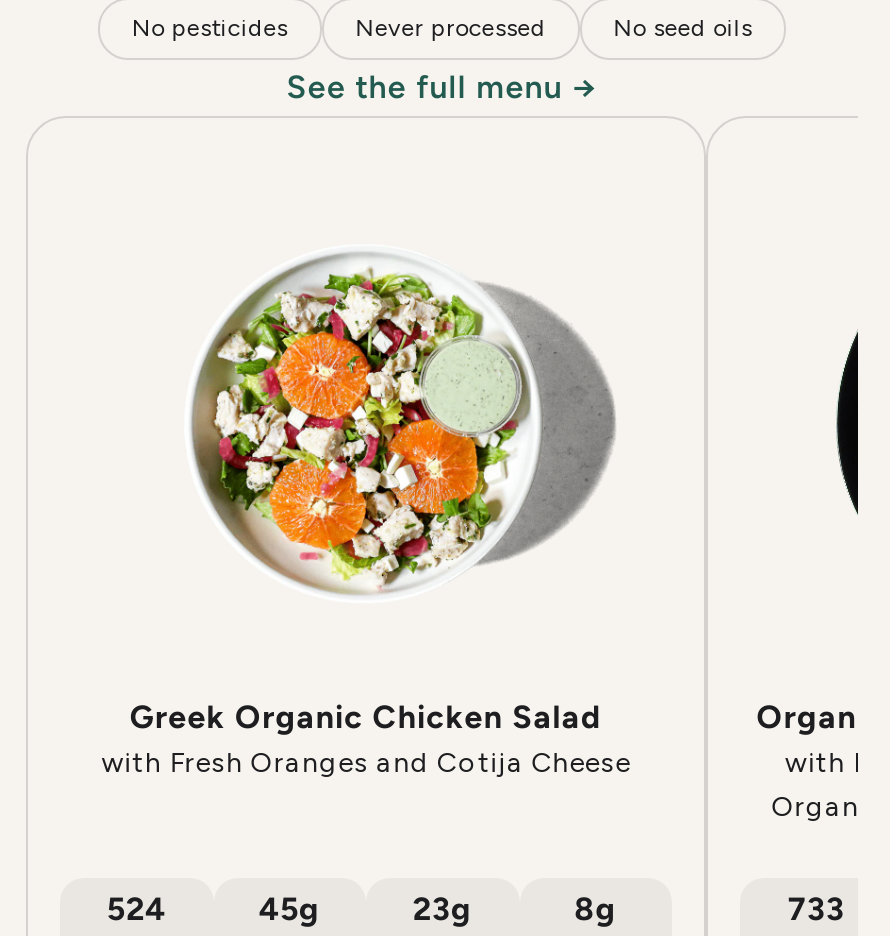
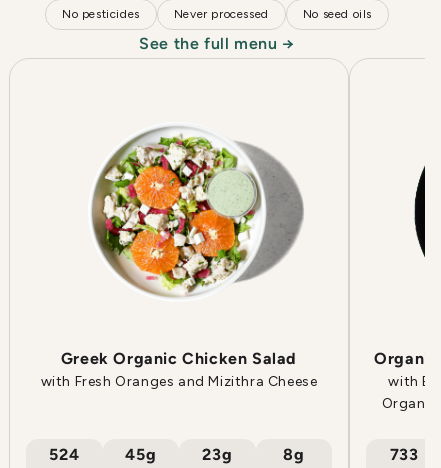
[101,745,631,779] with Fresh Oranges and Cotija Cheese -> [41,373,317,390] with Fresh Oranges and Mizithra Cheese

